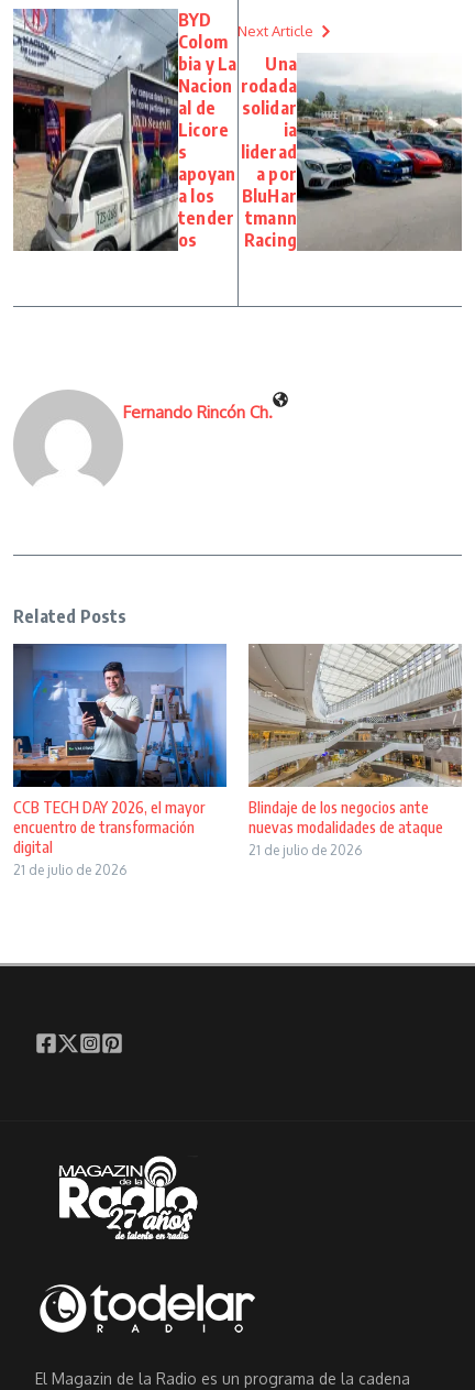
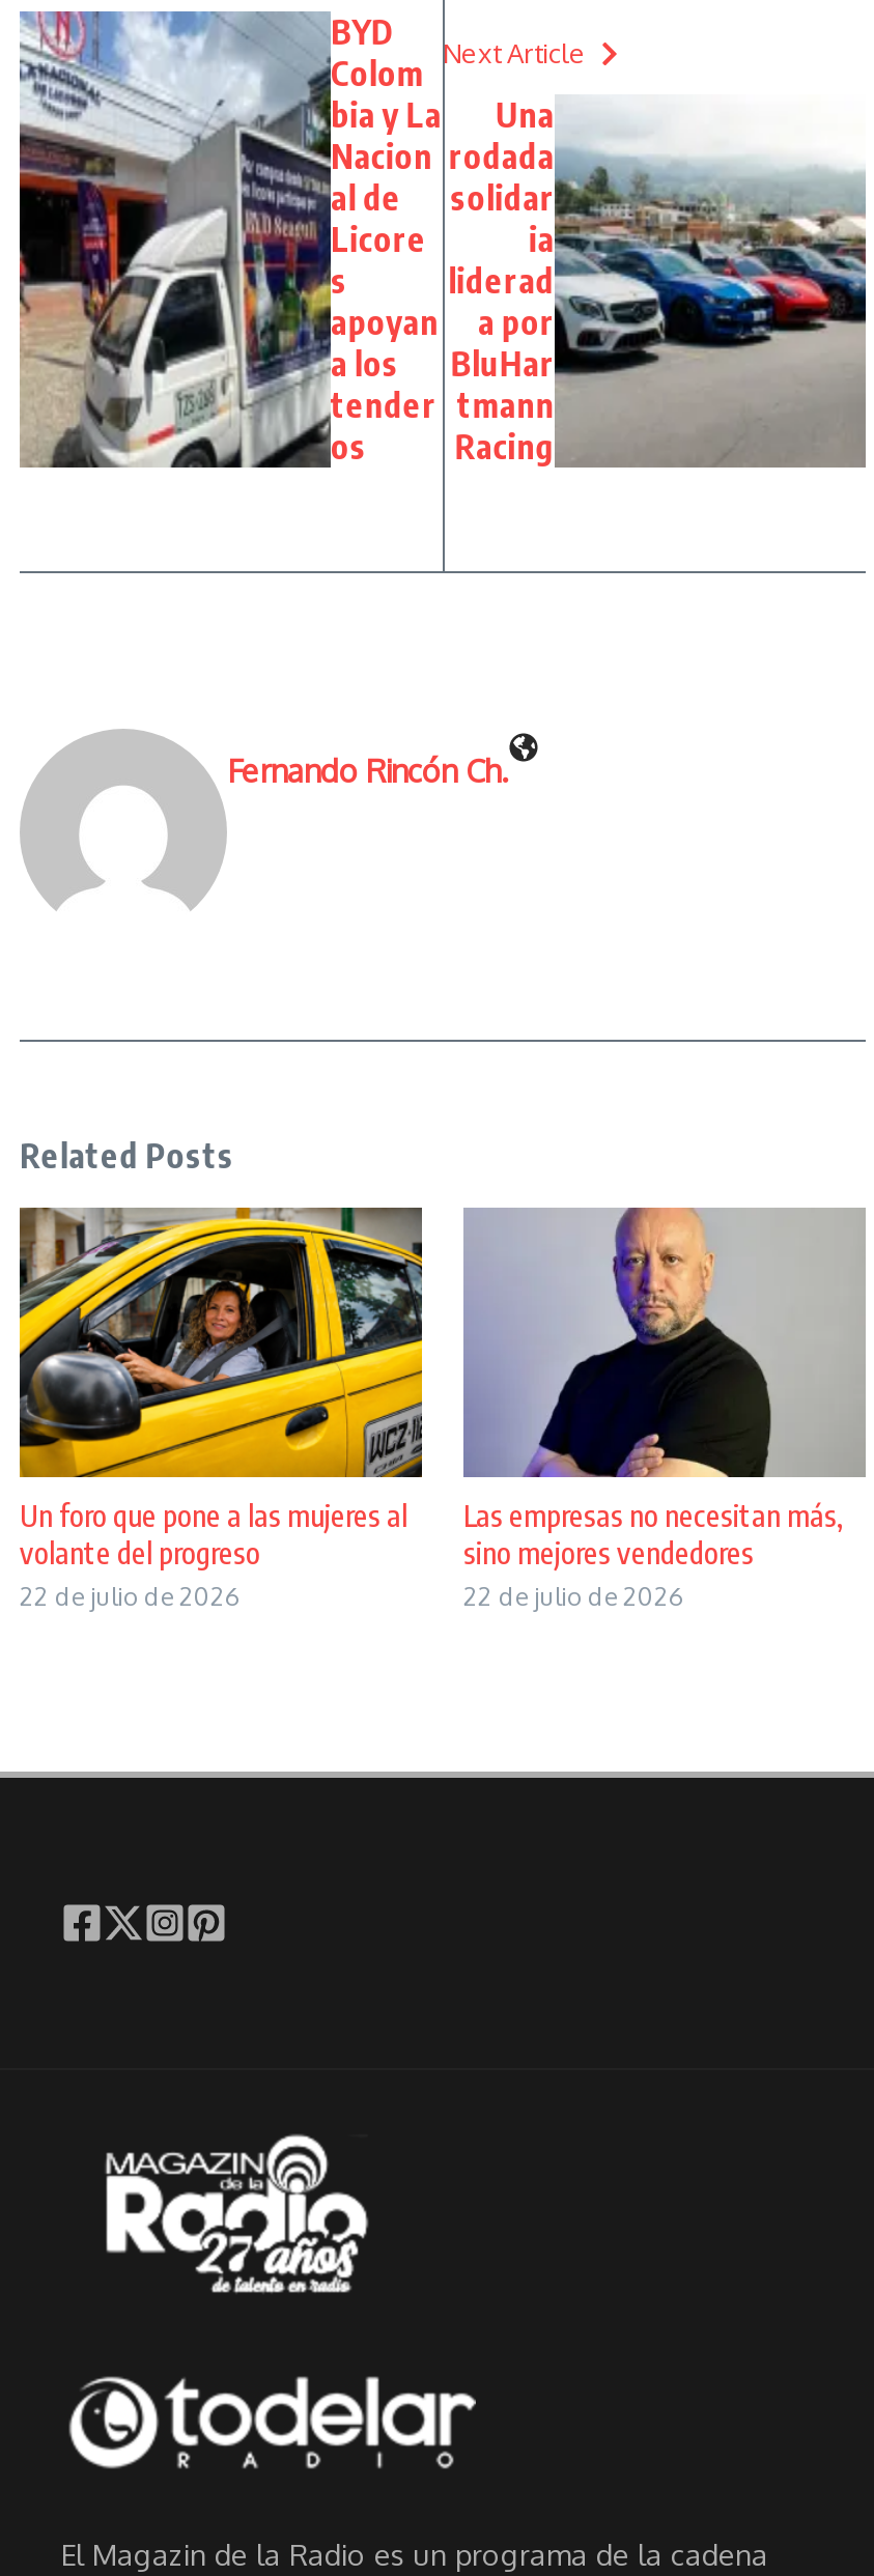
[12,643,228,878] [image] | CCB TECH DAY 2026, el mayor | encuentro de transformación | digital | 21 de julio de 2026 -> [18,1206,424,1611] [image] | Un foro que pone a las mujeres al | volante del progreso | 22 de julio de 2026
[247,644,462,858] [image] | Blindaje de los negocios ante | nuevas modalidades de ataque | 21 de julio de 2026 -> [463,1208,864,1611] [image] | Las empresas no necesitan más, | sino mejores vendedores | 22 de julio de 2026

